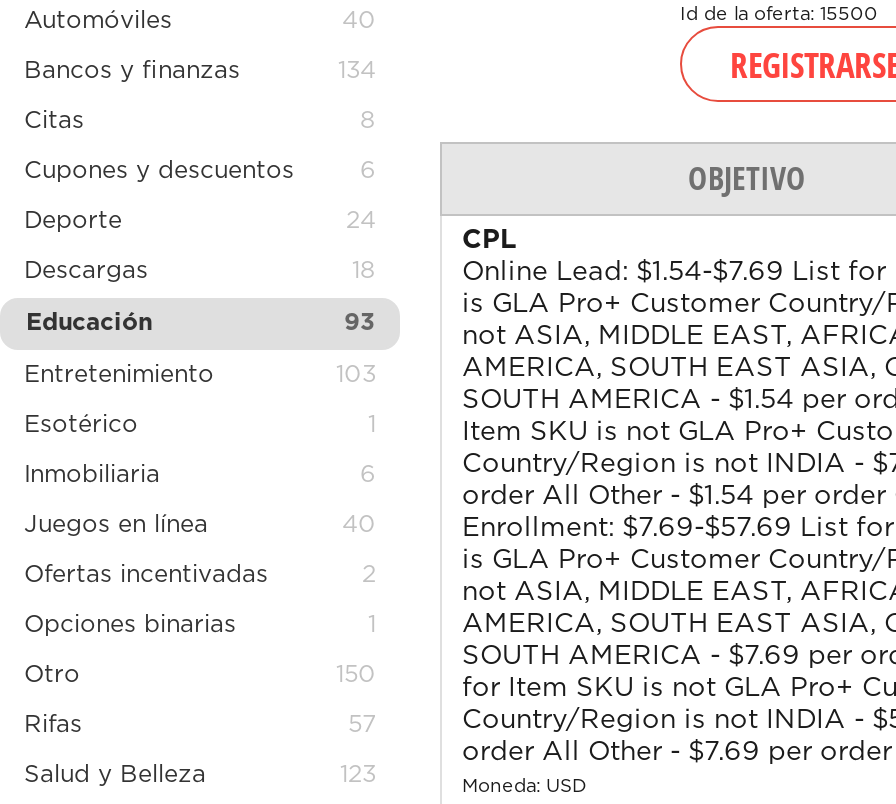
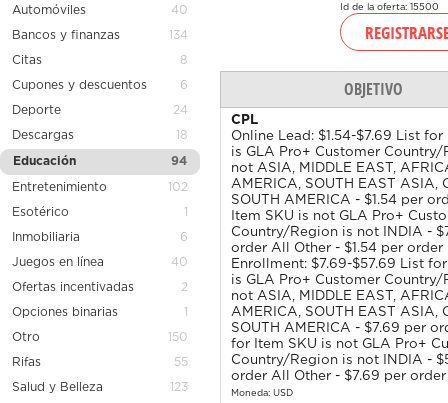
[344,312,374,334] 93 -> [171,156,187,167] 94
[336,364,376,386] 103 -> [168,182,188,193] 102
[348,714,376,736] 57 -> [174,357,188,368] 55

